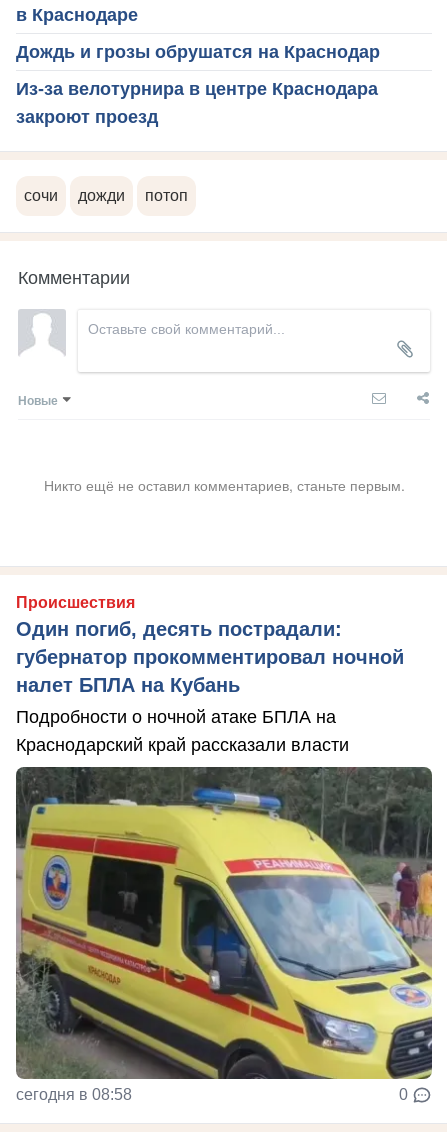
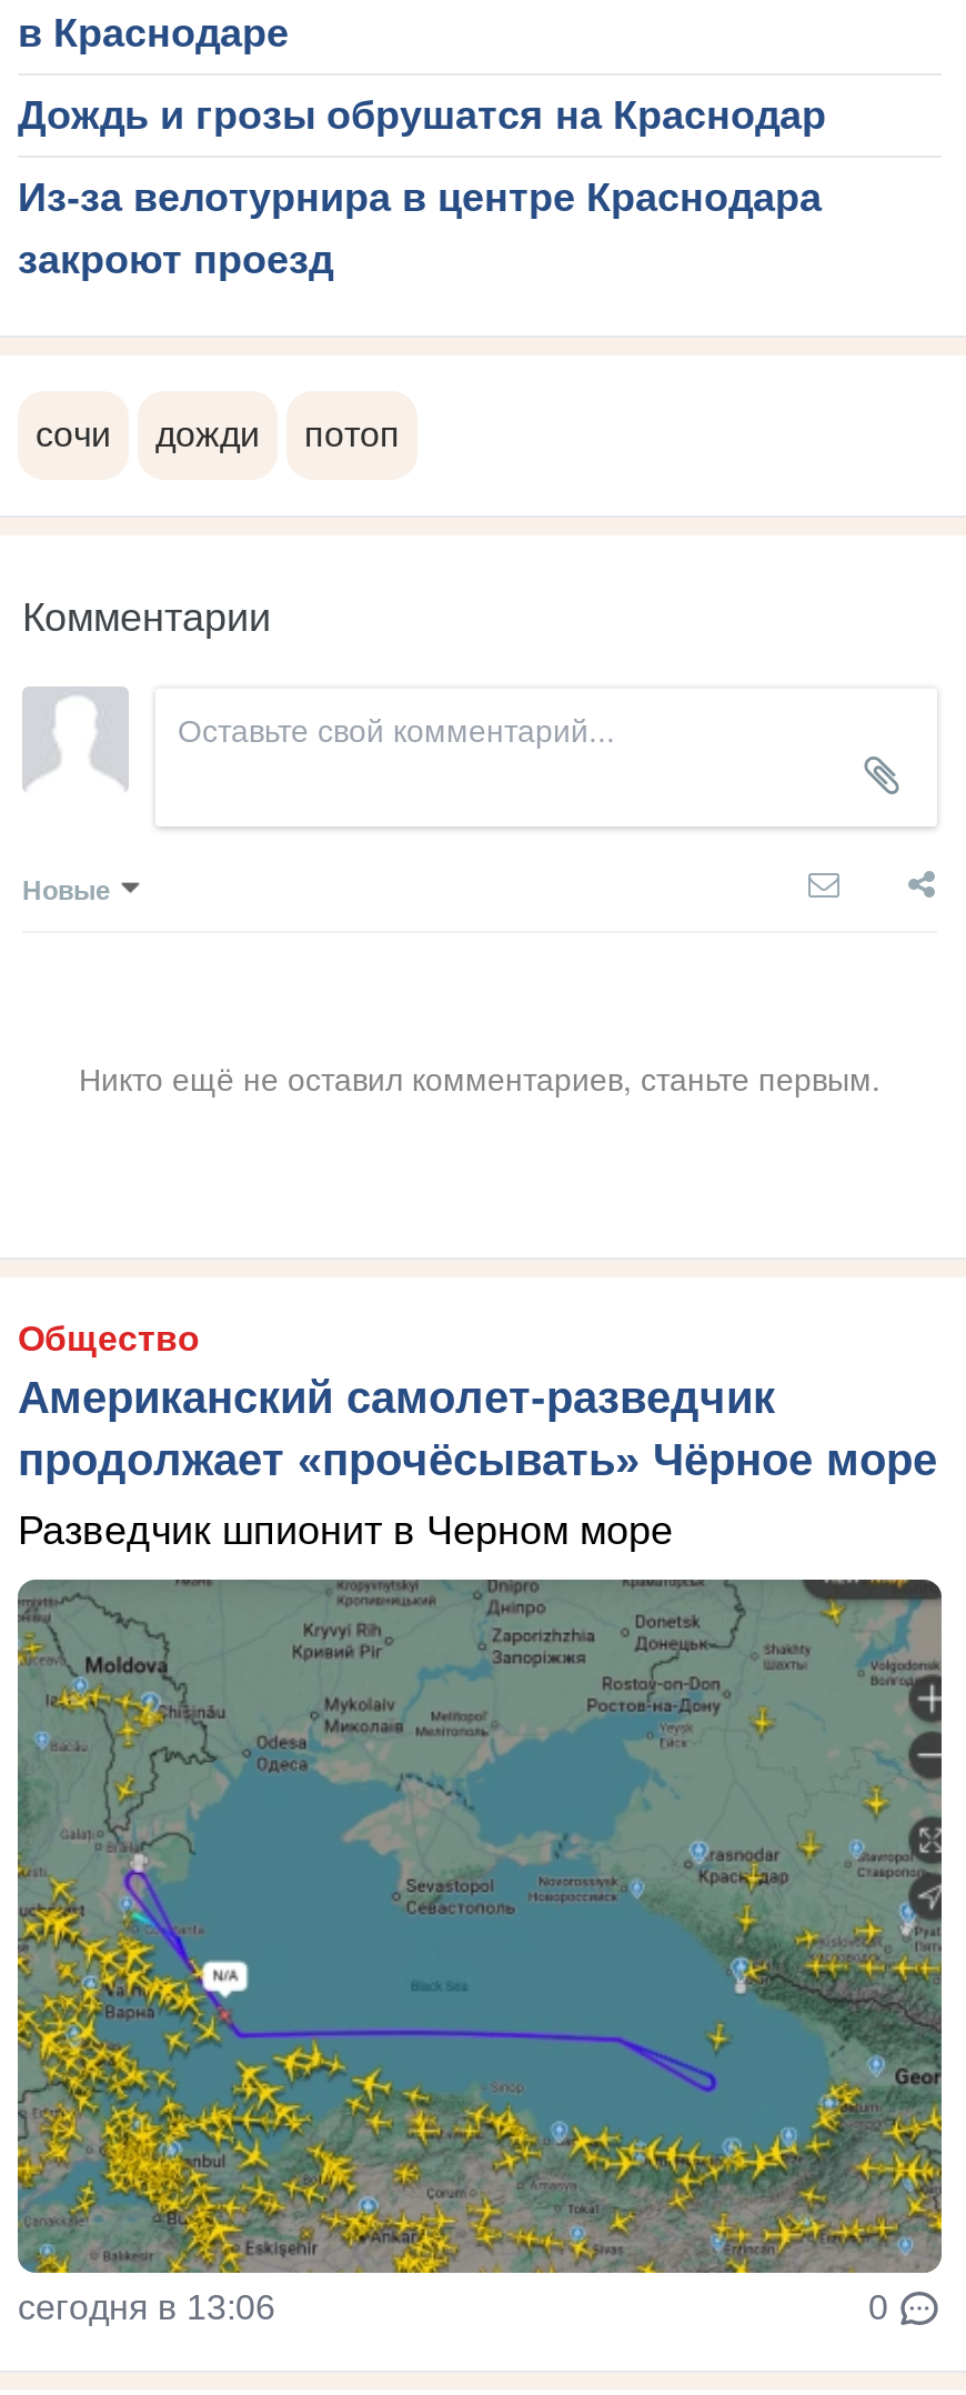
[16,594,404,696] Происшествия | Один погиб, десять пострадали: | губернатор прокомментировал ночной | налет БПЛА на Кубань -> [18,1320,937,1485] Общество | Американский самолет-разведчик | продолжает «прочёсывать» Чёрное море
[16,707,349,755] Подробности о ночной атаке БПЛА на | Краснодарский край рассказали власти -> [18,1509,673,1554] Разведчик шпионит в Черном море
[16,767,433,1103] [image] | сегодня в 08:58 -> [16,1577,944,2327] [image] | сегодня в 13:06

